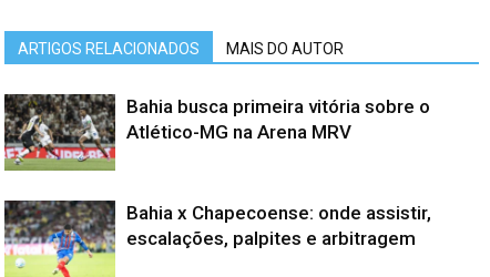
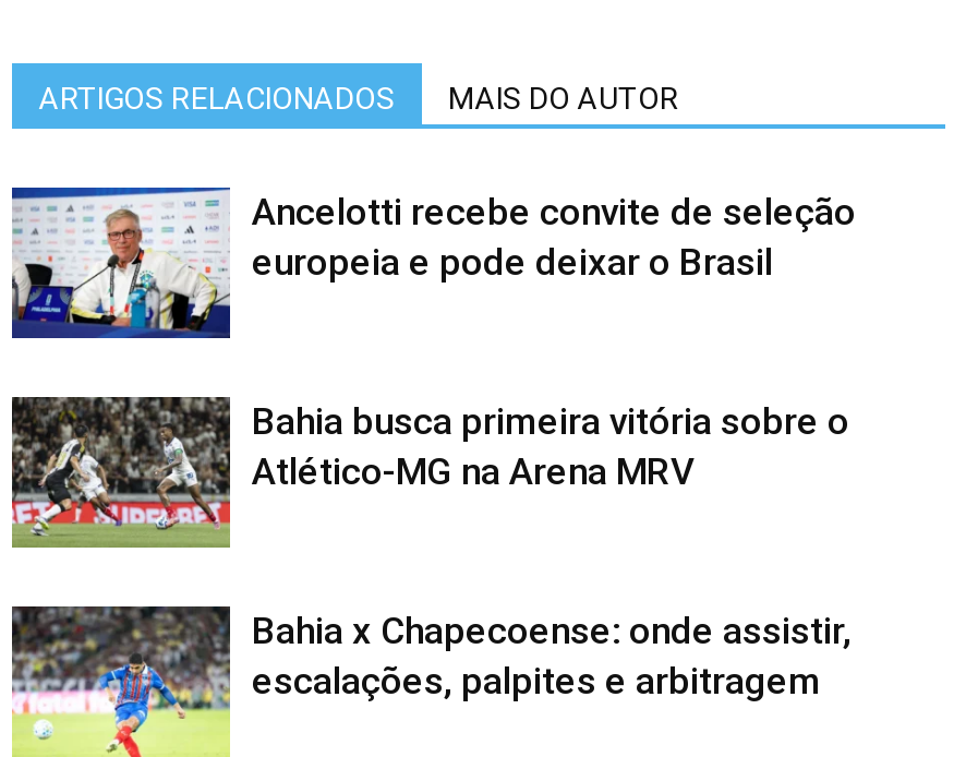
none -> [10,185,856,340] [image] | Ancelotti recebe convite de seleção | europeia e pode deixar o Brasil

